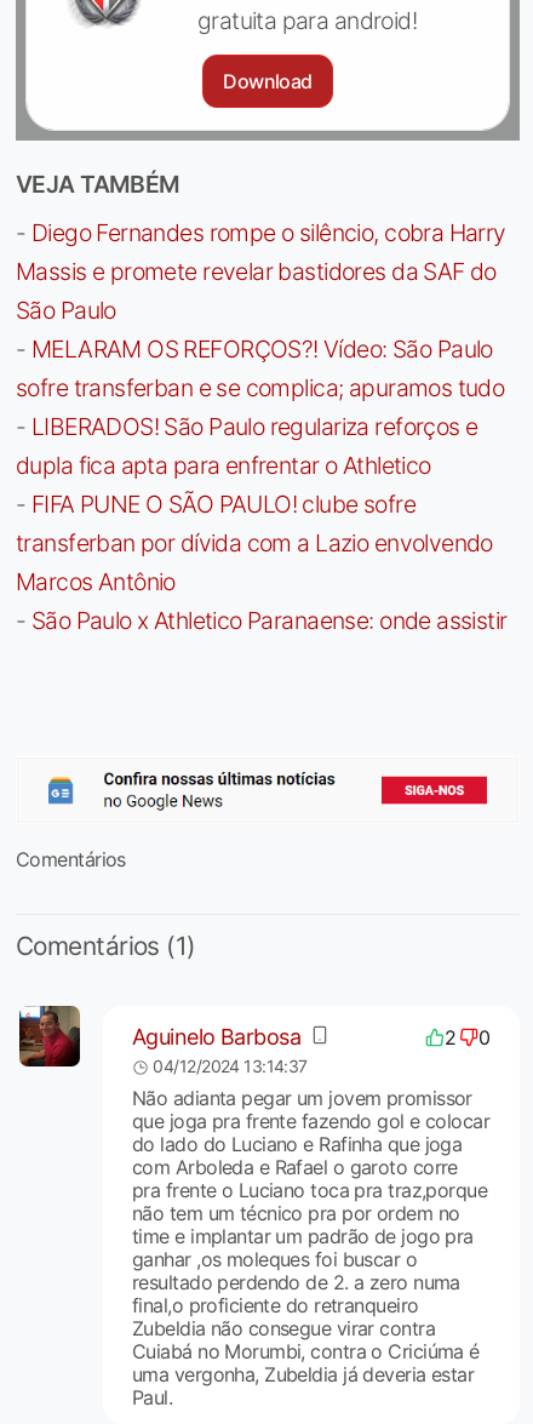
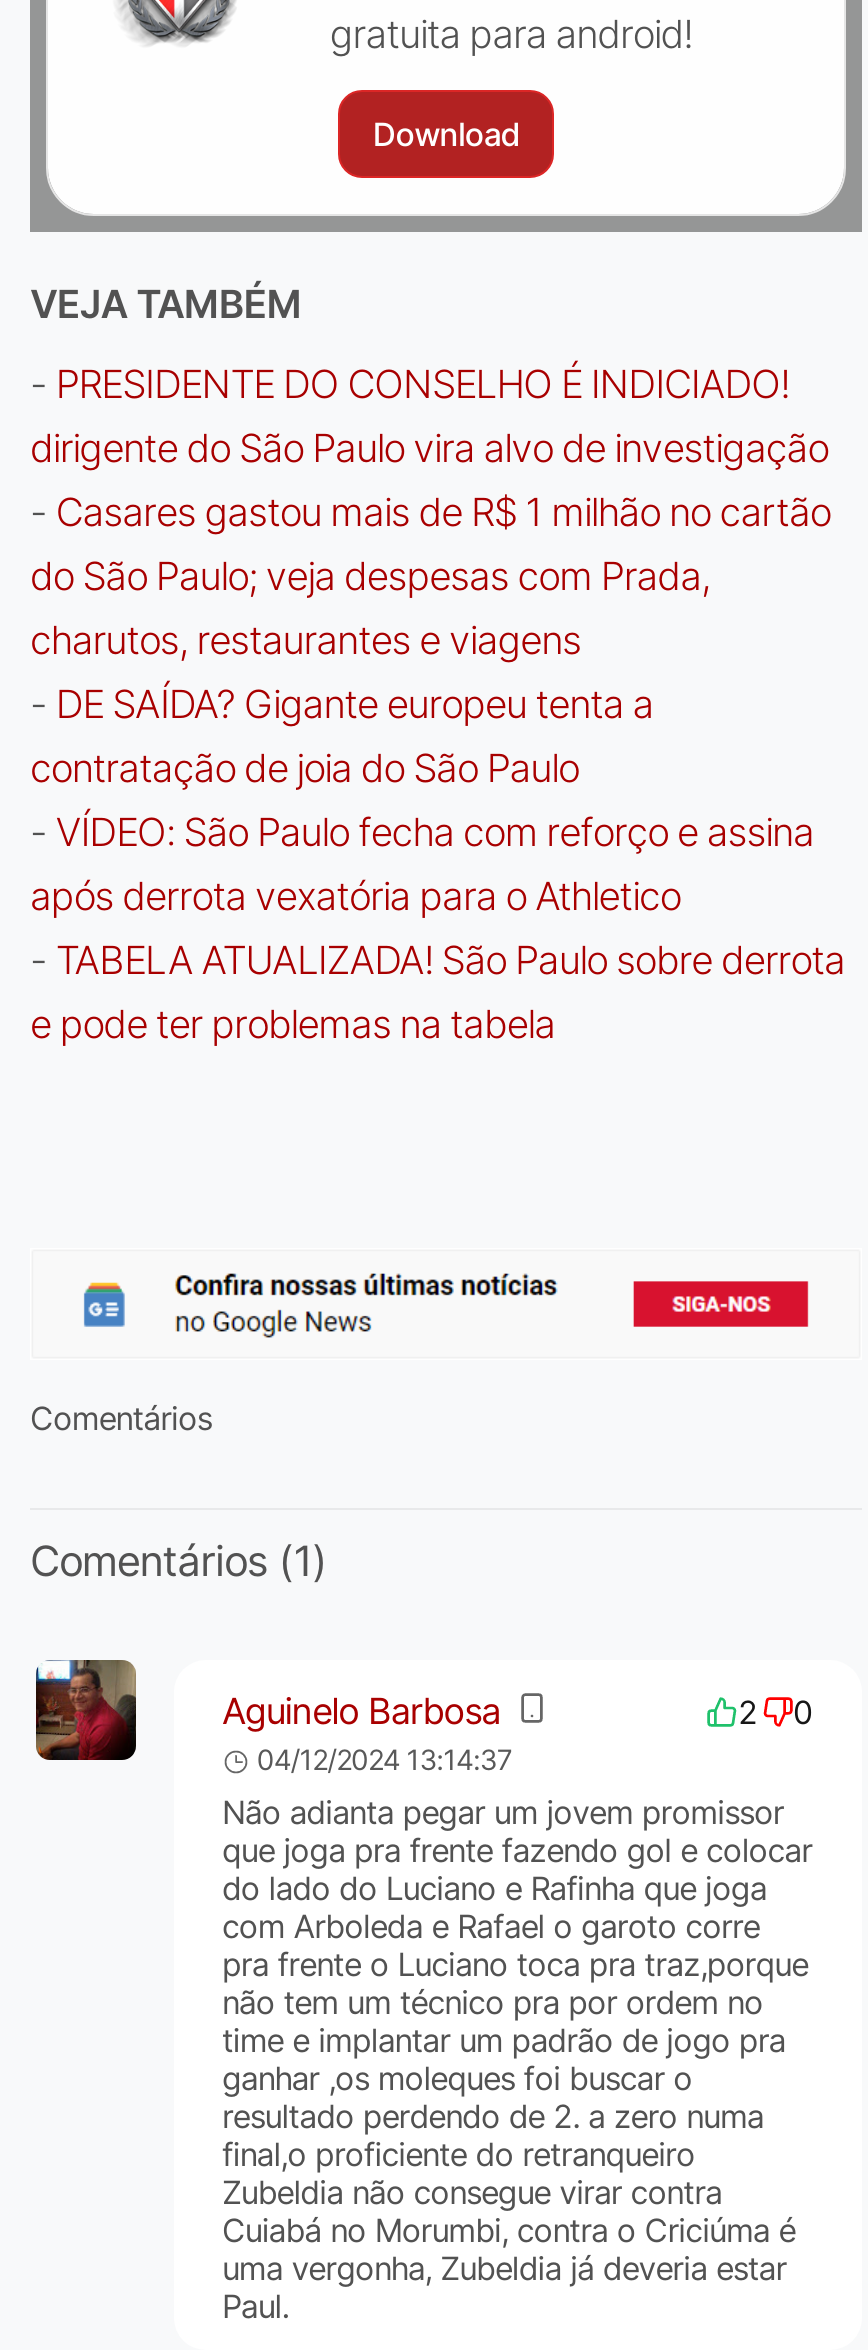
[16,218,507,635] - Diego Fernandes rompe o silêncio, cobra Harry | Massis e promete revelar bastidores da SAF do | São Paulo | - MELARAM OS REFORÇOS?! Vídeo: São Paulo | sofre transferban e se complica; apuramos tudo | - LIBERADOS! São Paulo regulariza reforços e | dupla fica apta para enfrentar o Athletico | - FIFA PUNE O SÃO PAULO! clube sofre | transferban por dívida com a Lazio envolvendo | Marcos Antônio | - São Paulo x Athletico Paranaense: onde assistir -> [30,360,845,1048] - PRESIDENTE DO CONSELHO É INDICIADO! | dirigente do São Paulo vira alvo de investigação | - Casares gastou mais de R$ 1 milhão no cartão | do São Paulo; veja despesas com Prada, | charutos, restaurantes e viagens | - DE SAÍDA? Gigante europeu tenta a | contratação de joia do São Paulo | - VÍDEO: São Paulo fecha com reforço e assina | após derrota vexatória para o Athletico | - TABELA ATUALIZADA! São Paulo sobre derrota | e pode ter problemas na tabela

